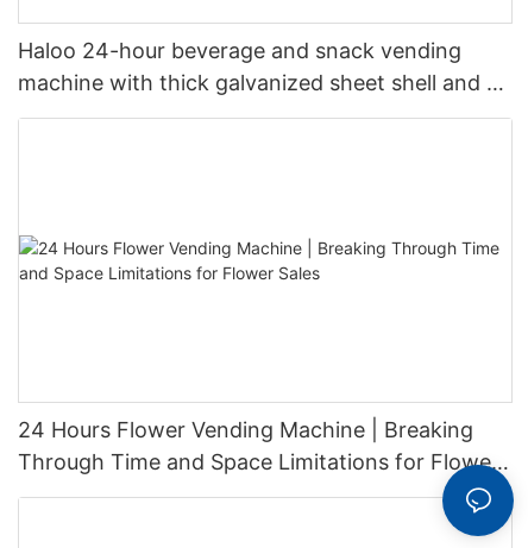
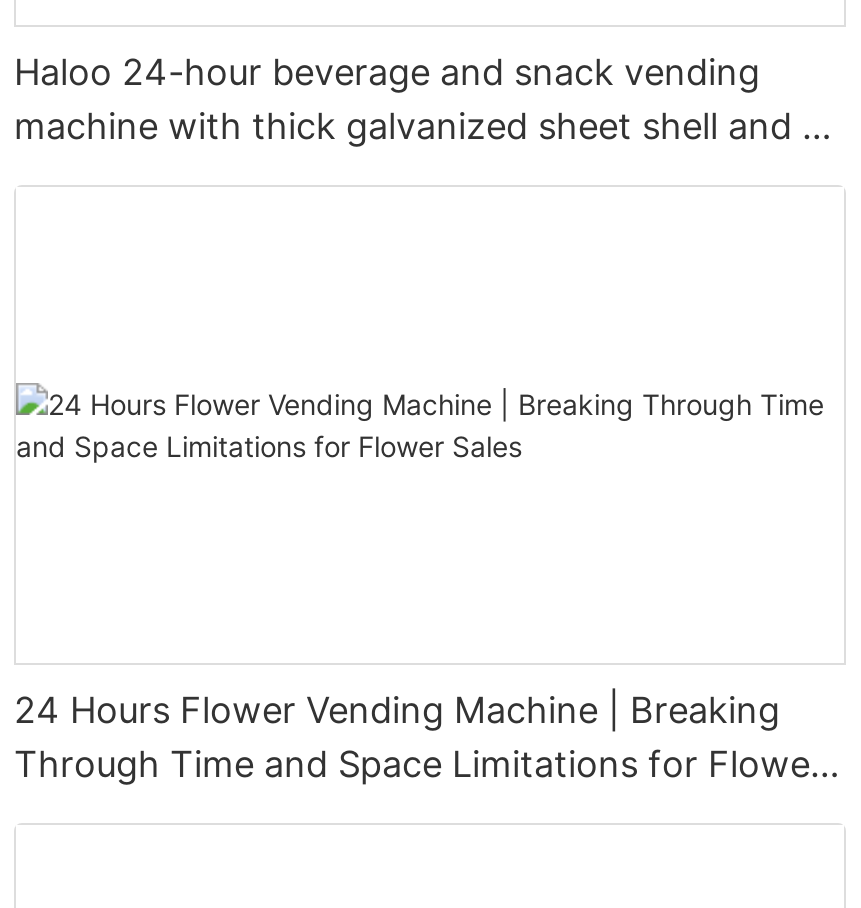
[440,474,516,538] [image] -> none

